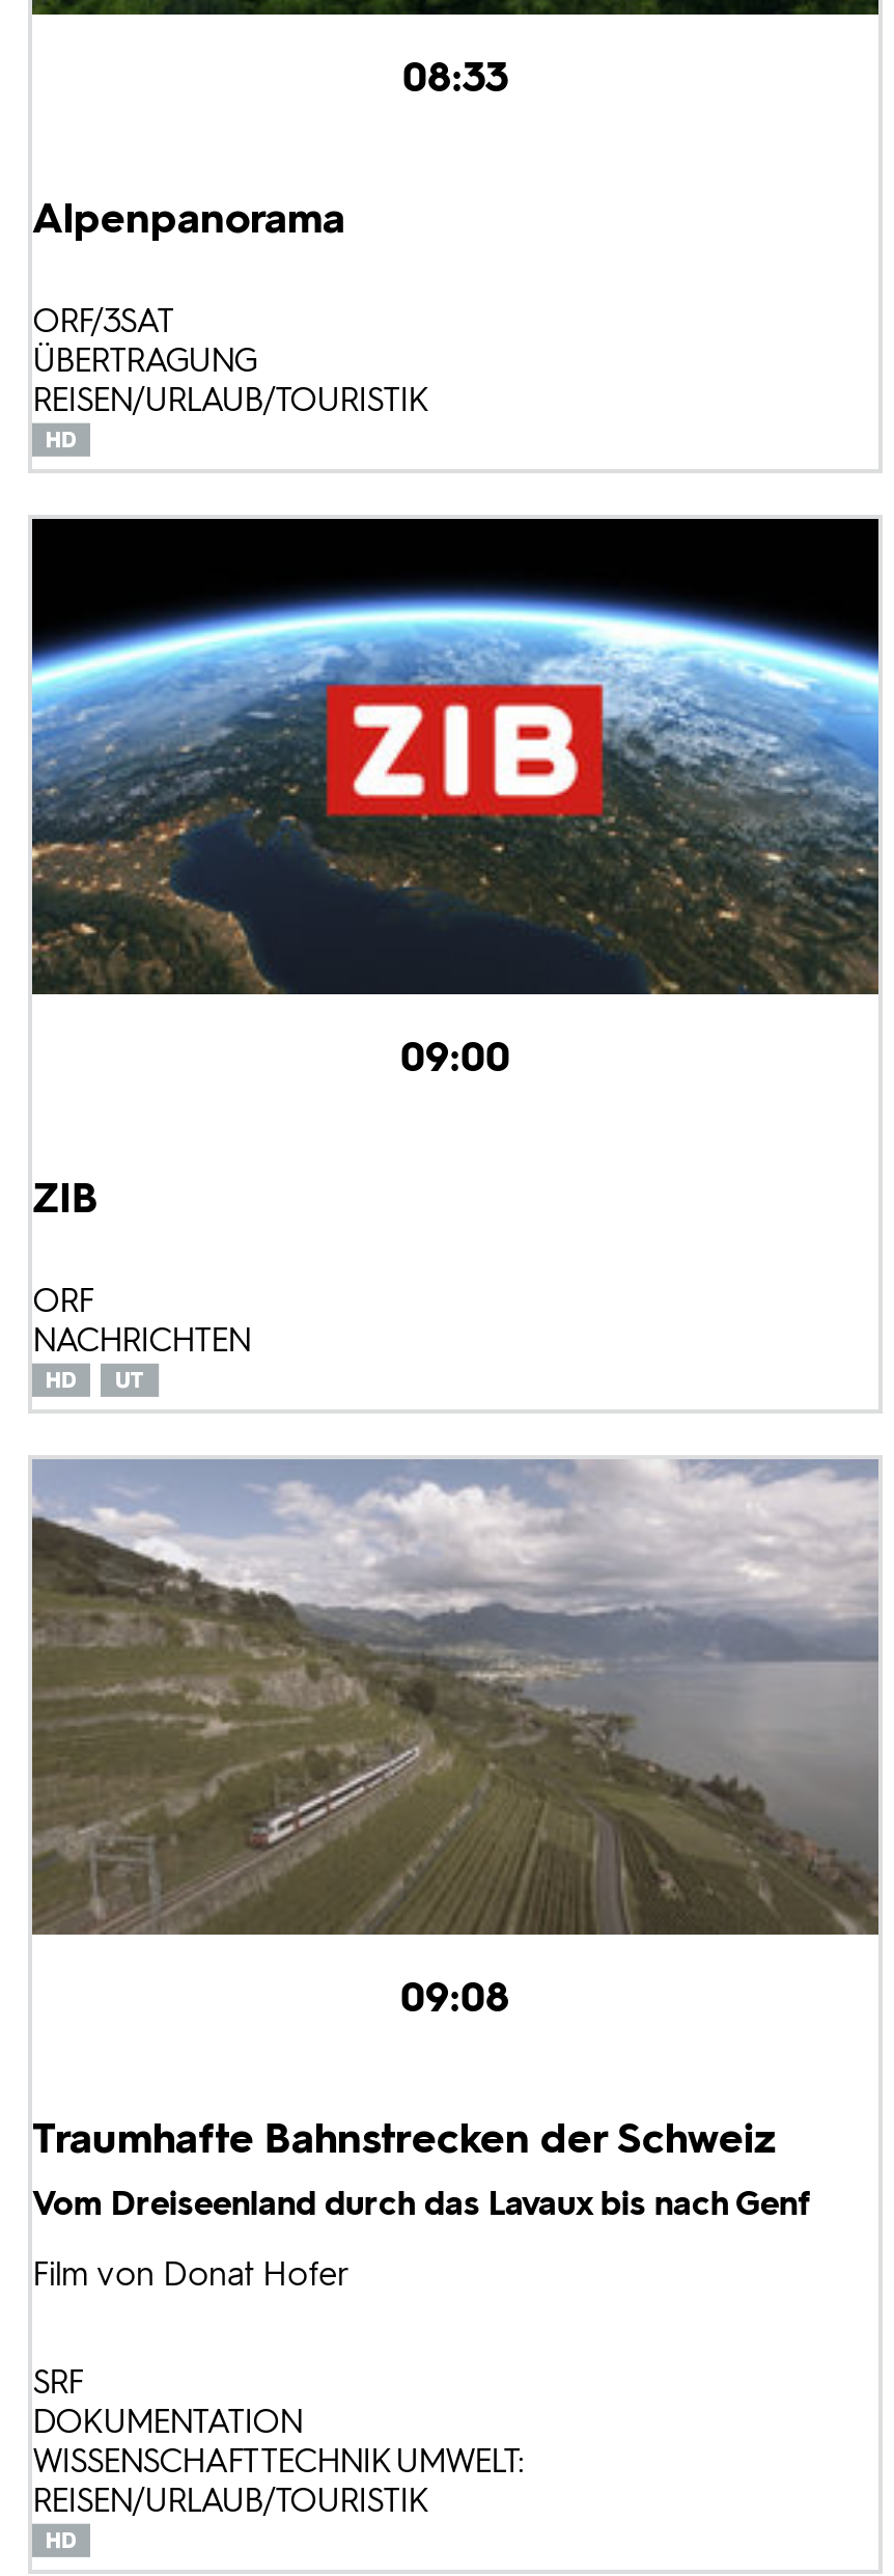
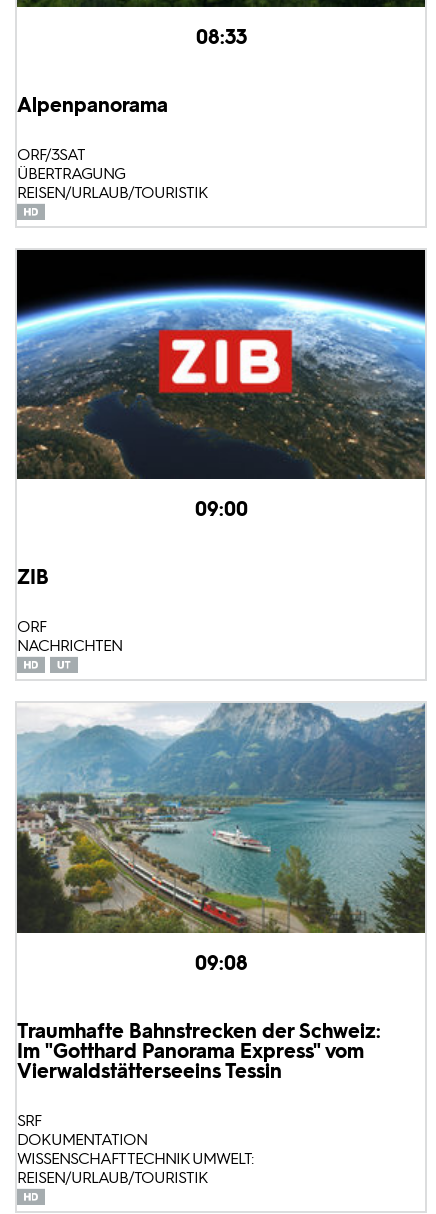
[30,1457,878,1935] [image] -> [17,702,426,933] [image]
[32,2114,810,2295] Traumhafte Bahnstrecken der Schweiz | Vom Dreiseenland durch das Lavaux bis nach Genf | Film von Donat Hofer -> [17,1019,381,1083] Traumhafte Bahnstrecken der Schweiz: | Im "Gotthard Panorama Express" vom | Vierwaldstätterseeins Tessin

